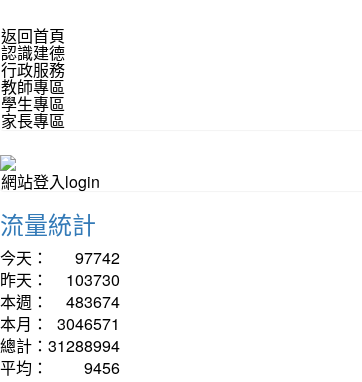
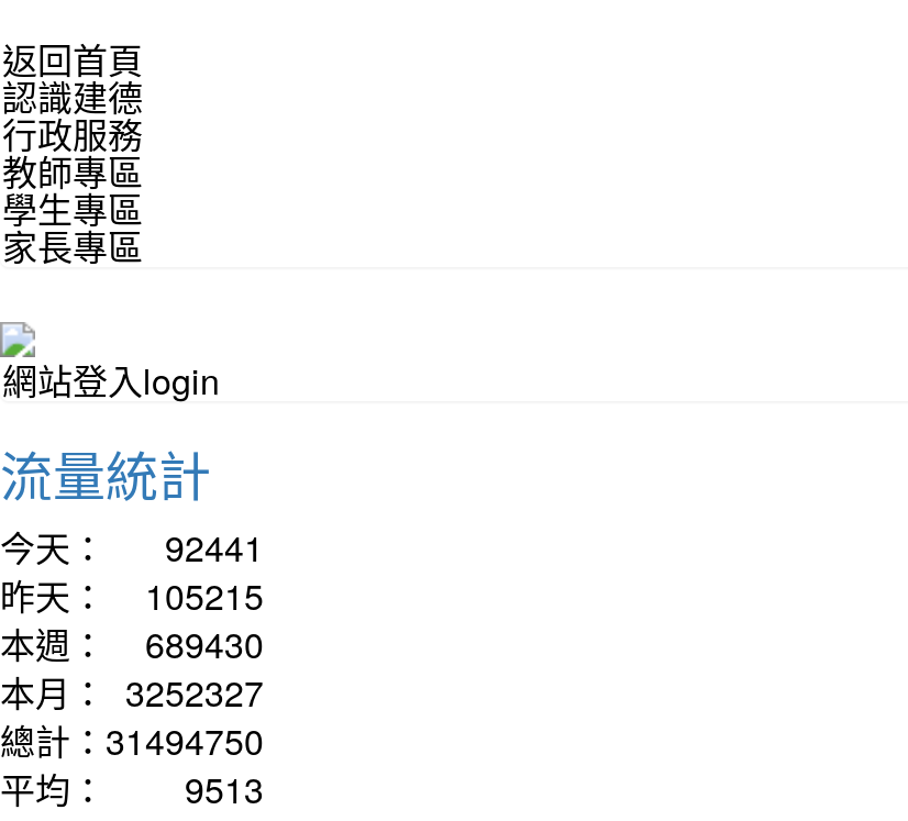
[0,246,120,269] 今天： 97742 -> [0,522,264,573] 今天： 92441
[0,268,120,291] 昨天： 103730 -> [0,570,264,621] 昨天： 105215
[0,290,120,313] 本週： 483674 -> [0,619,264,669] 本週： 689430
[0,312,120,335] 本月： 3046571 -> [0,667,264,718] 本月： 3252327
[0,334,120,357] 總計：31288994 -> [0,715,264,766] 總計：31494750
[0,356,120,379] 平均： 9456 -> [0,764,264,814] 平均： 9513

